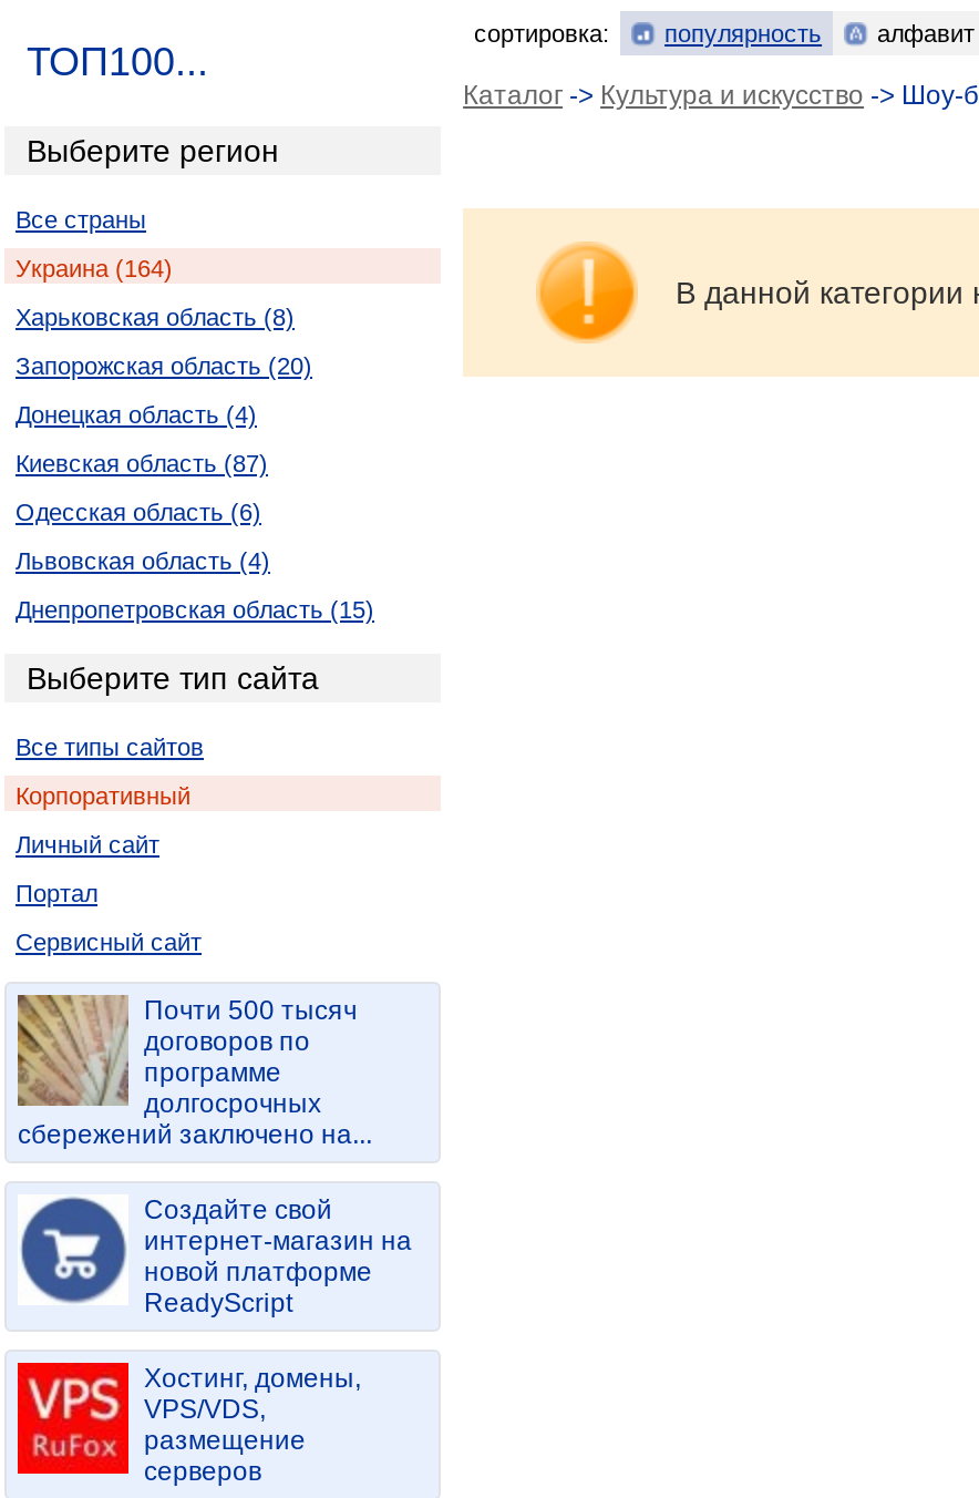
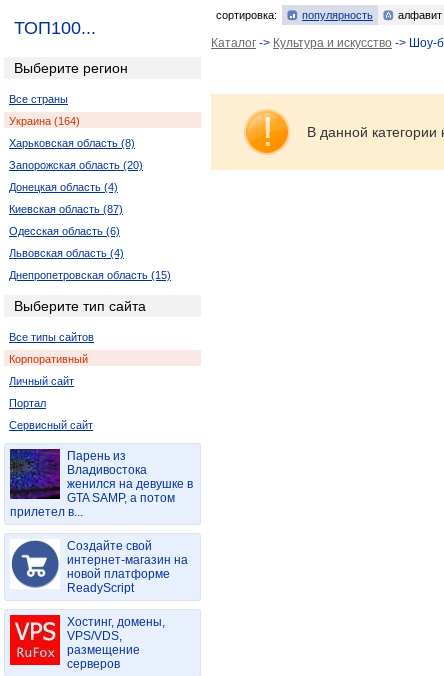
[16,993,372,1150] [image] | Почти 500 тысяч | договоров по | программе | долгосрочных | сбережений заключено на... -> [9,448,193,519] [image] | Парень из | Владивостока | женился на девушке в | GTA SAMP, а потом | прилетел в...

